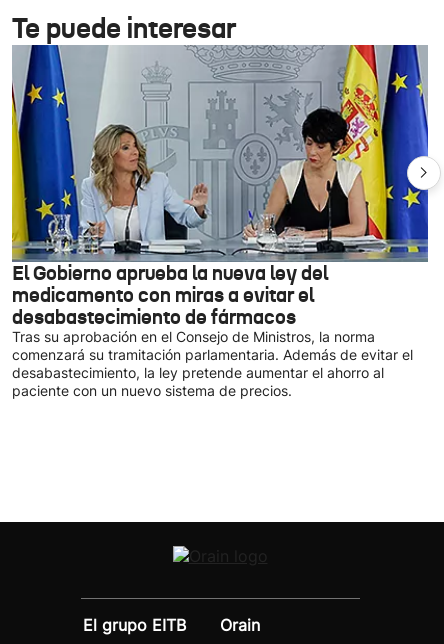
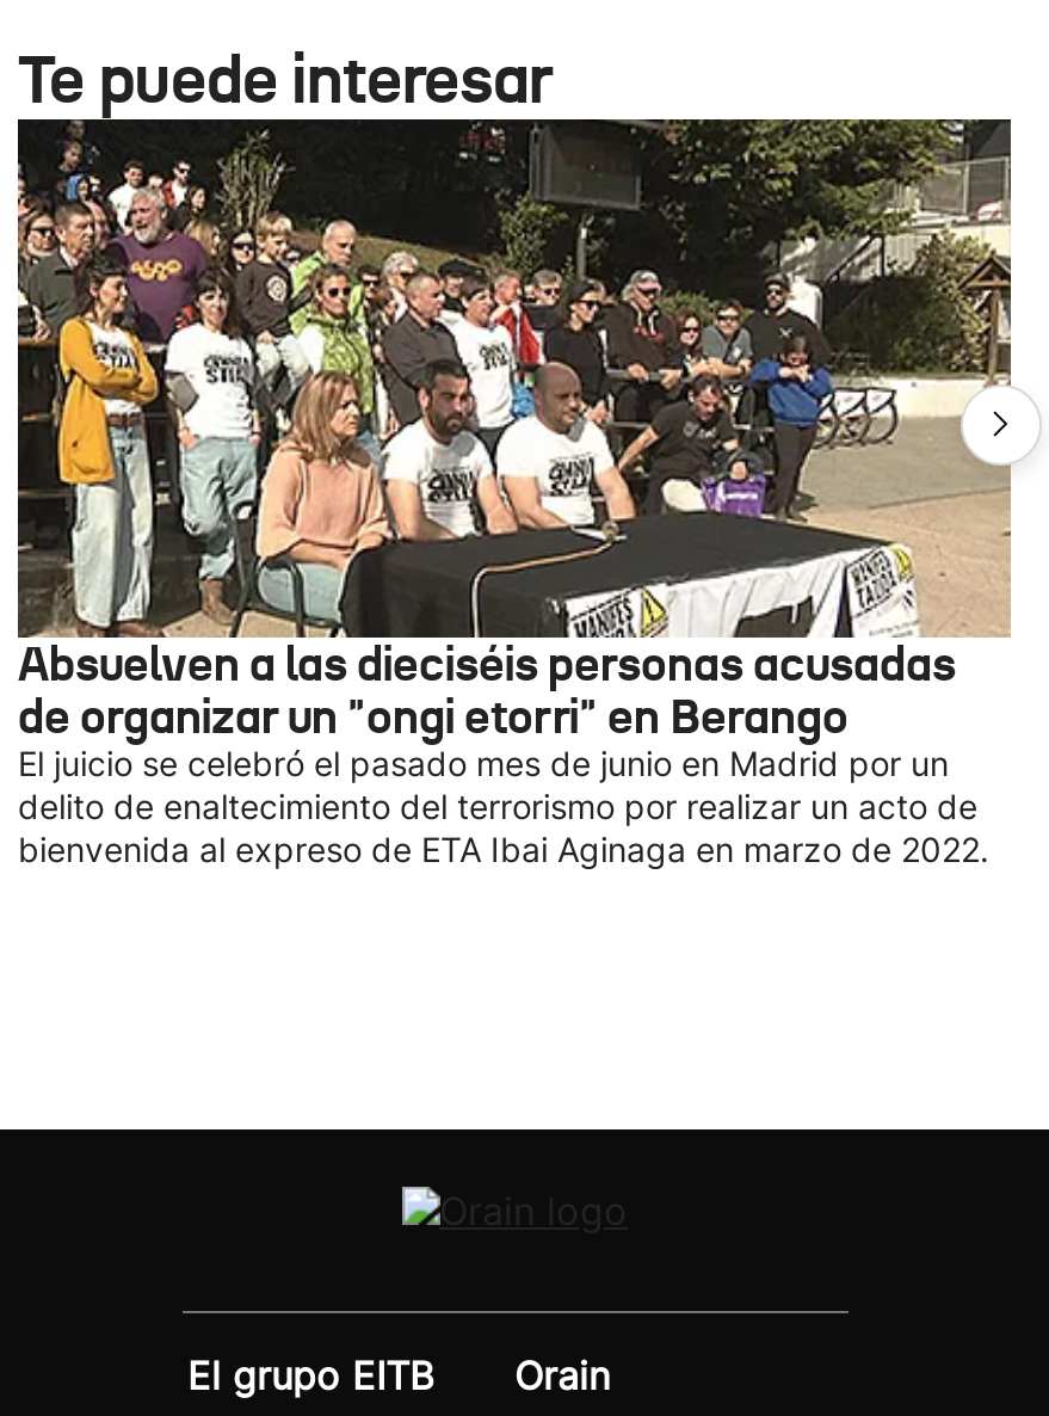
[11,44,429,399] [image] | El Gobierno aprueba la nueva ley del | medicamento con miras a evitar el | desabastecimiento de fármacos | Tras su aprobación en el Consejo de Ministros, la norma | comenzará su tramitación parlamentaria. Además de evitar el | desabastecimiento, la ley pretende aumentar el ahorro al | paciente con un nuevo sistema de precios. -> [16,117,1013,869] [image] | Absuelven a las dieciséis personas acusadas | de organizar un "ongi etorri" en Berango | El juicio se celebró el pasado mes de junio en Madrid por un | delito de enaltecimiento del terrorismo por realizar un acto de | bienvenida al expreso de ETA Ibai Aginaga en marzo de 2022.

